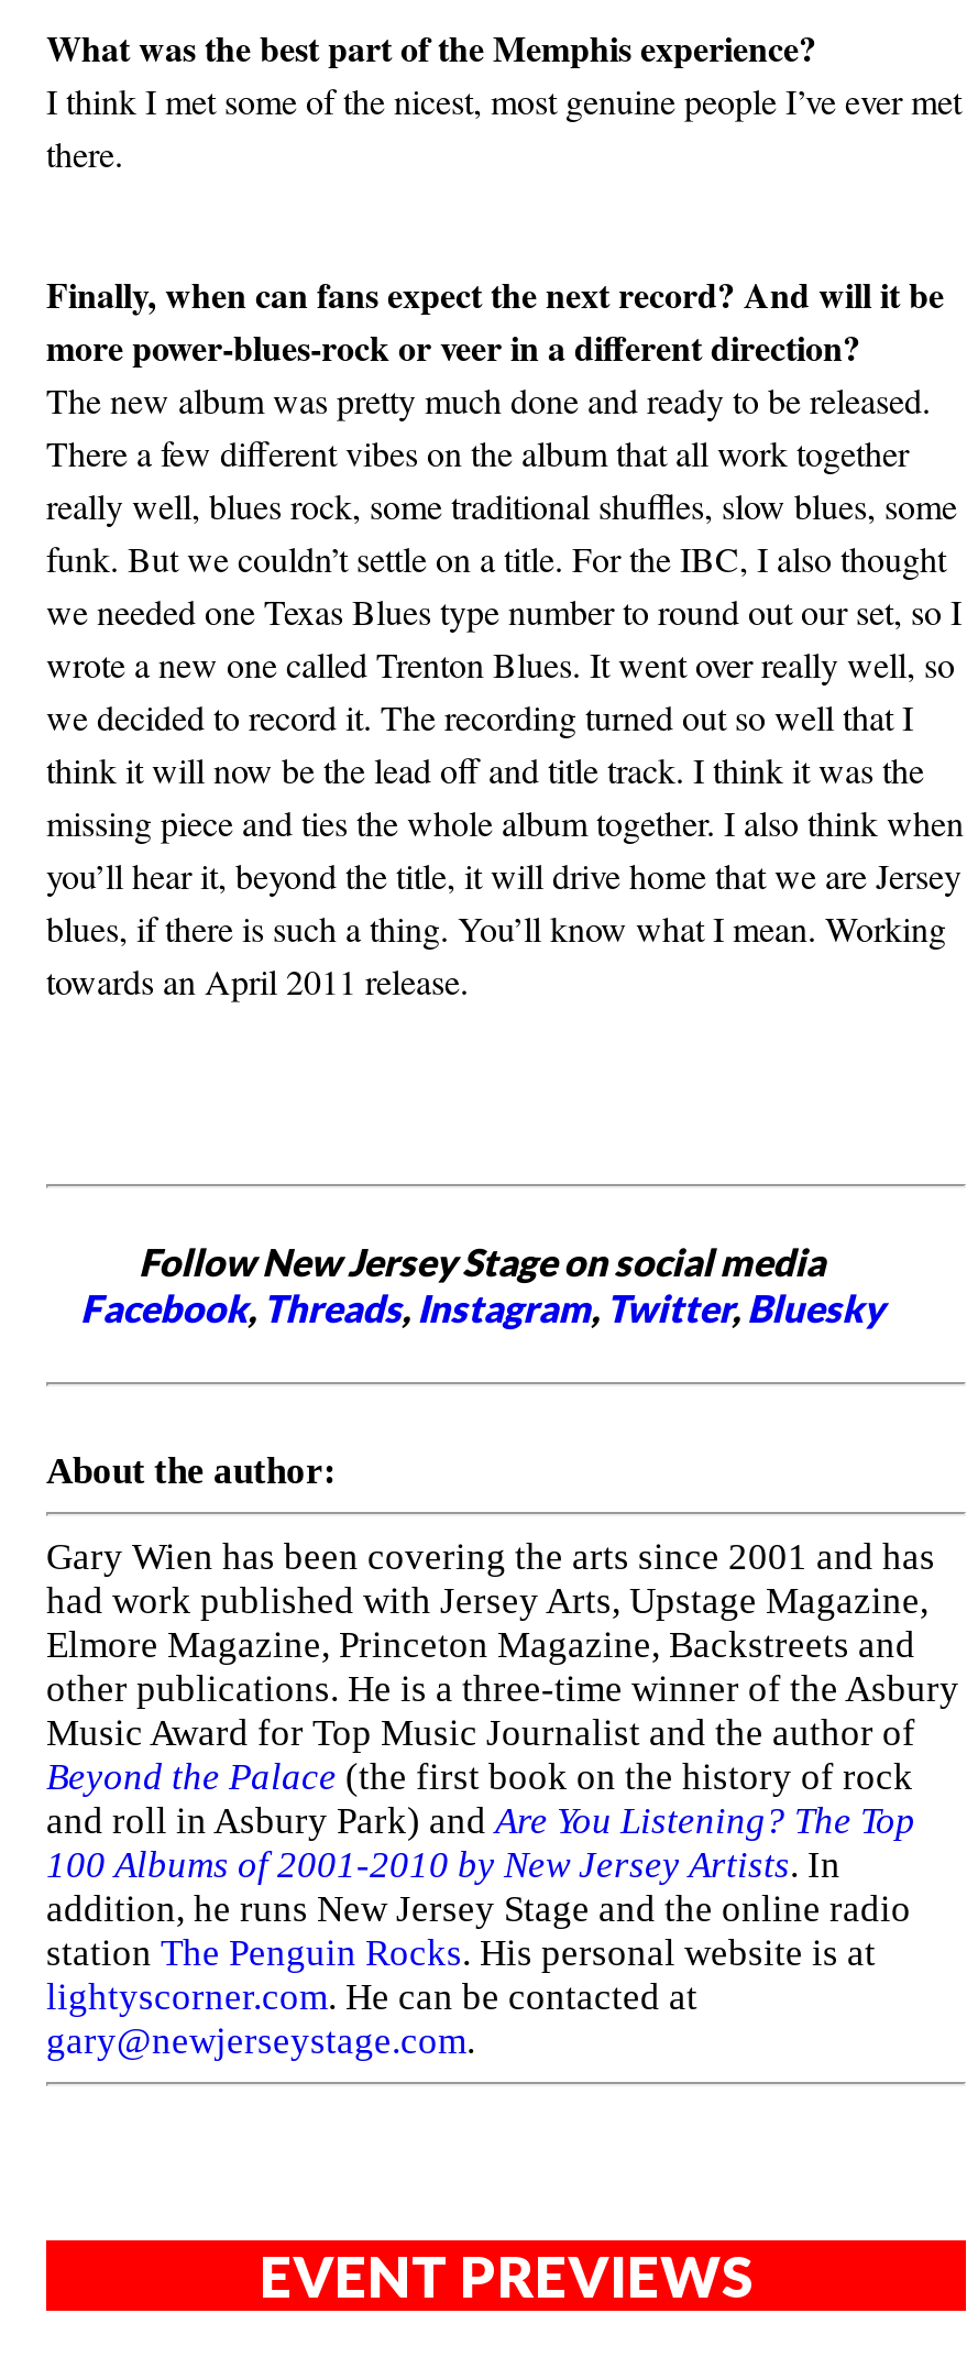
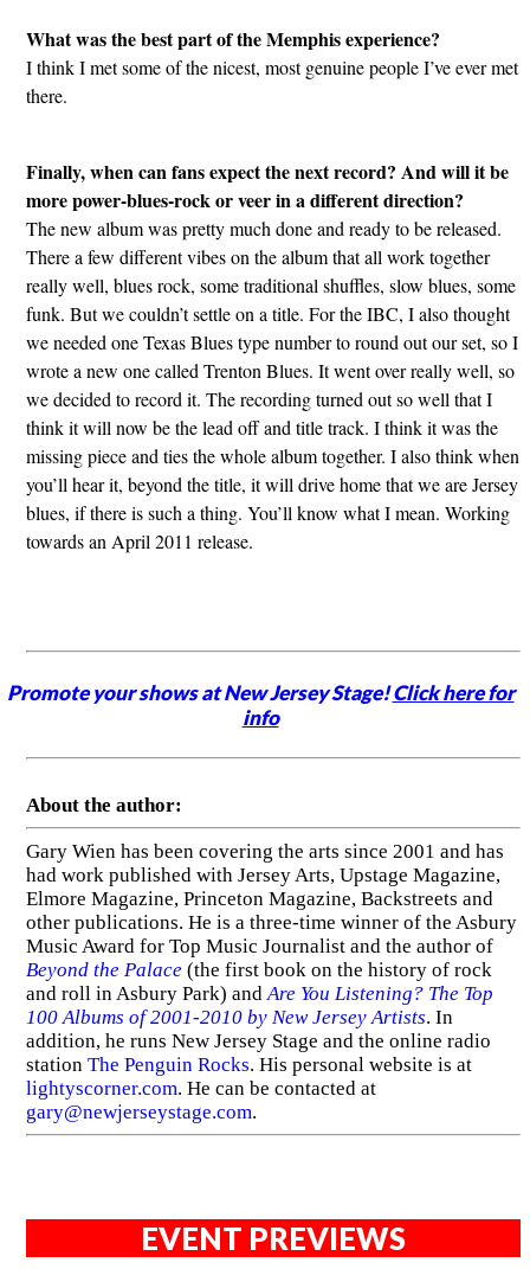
[80,1239,883,1332] Follow New Jersey Stage on social media | Facebook, Threads, Instagram, Twitter, Bluesky -> [7,680,514,730] Promote your shows at New Jersey Stage!Click here for | info

